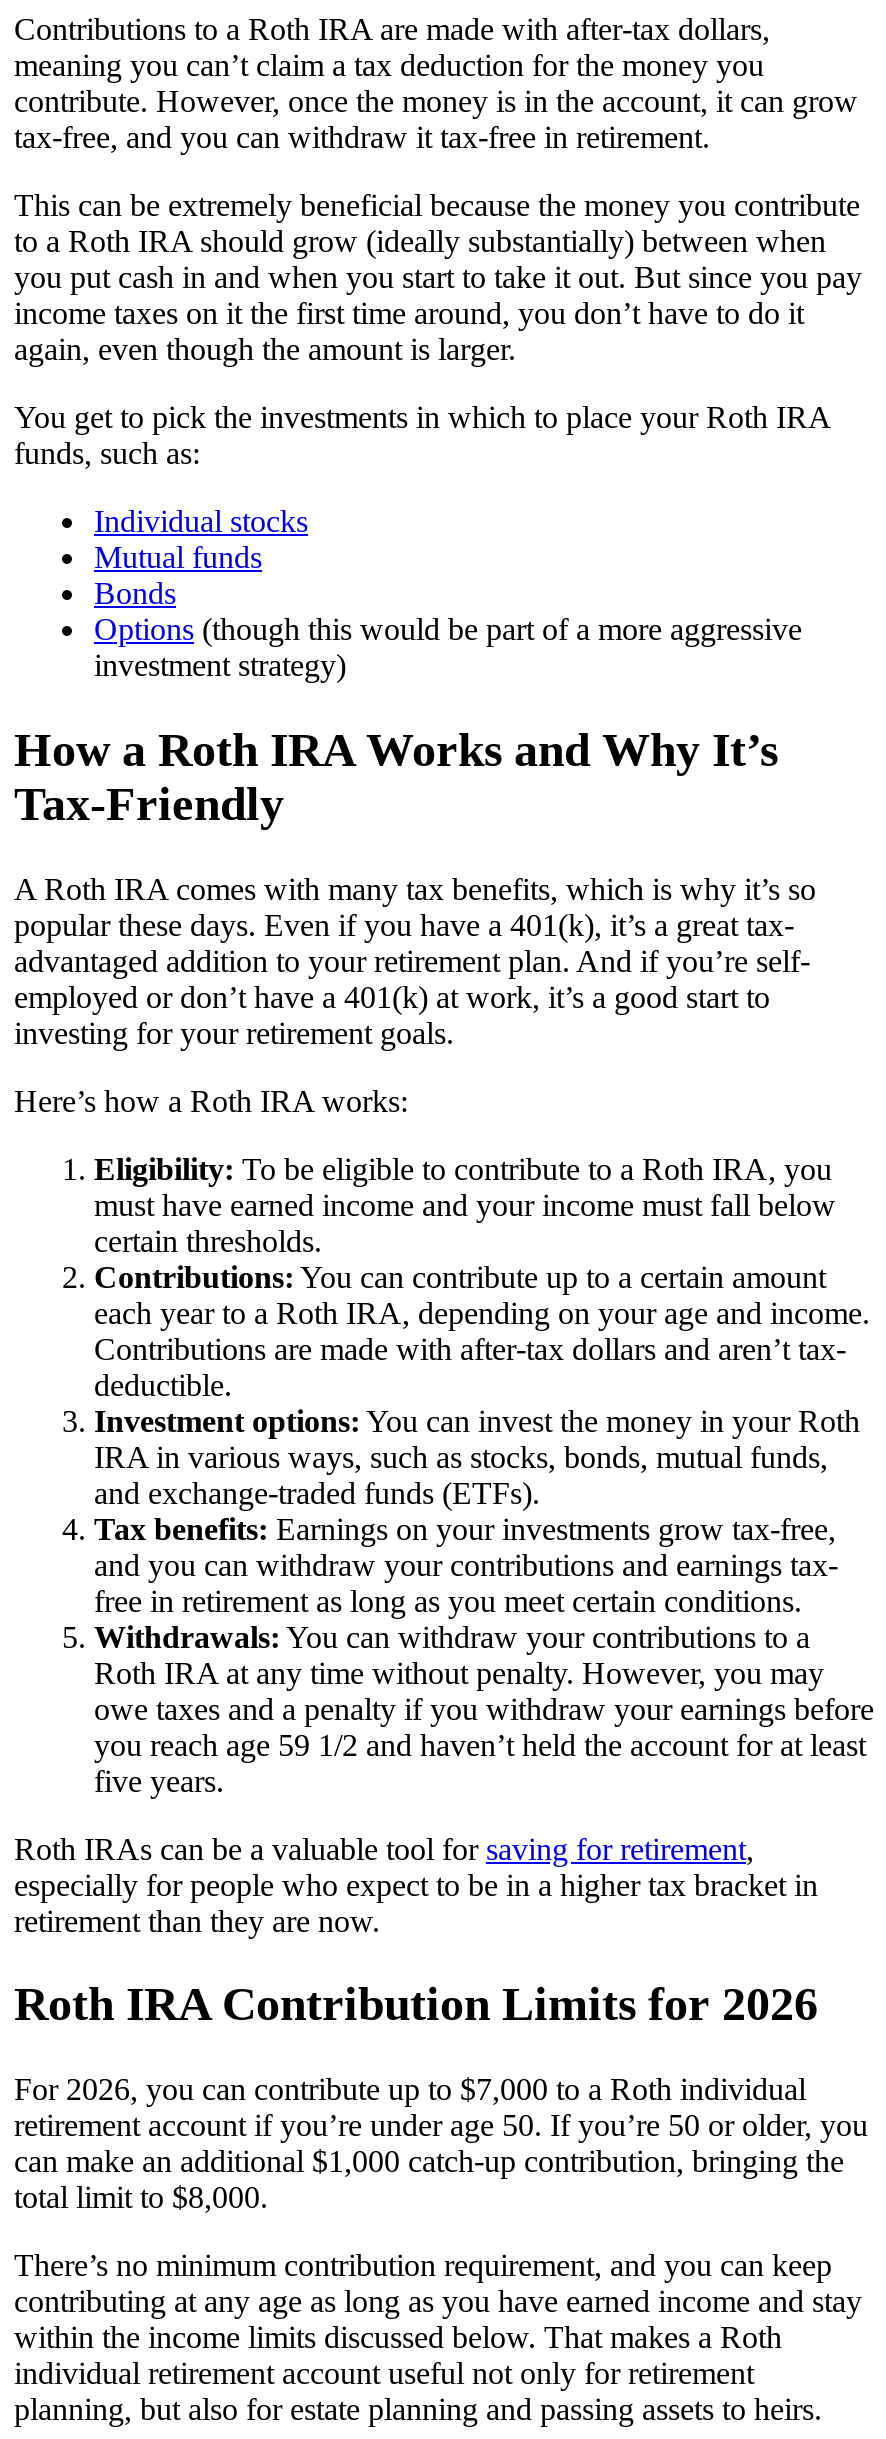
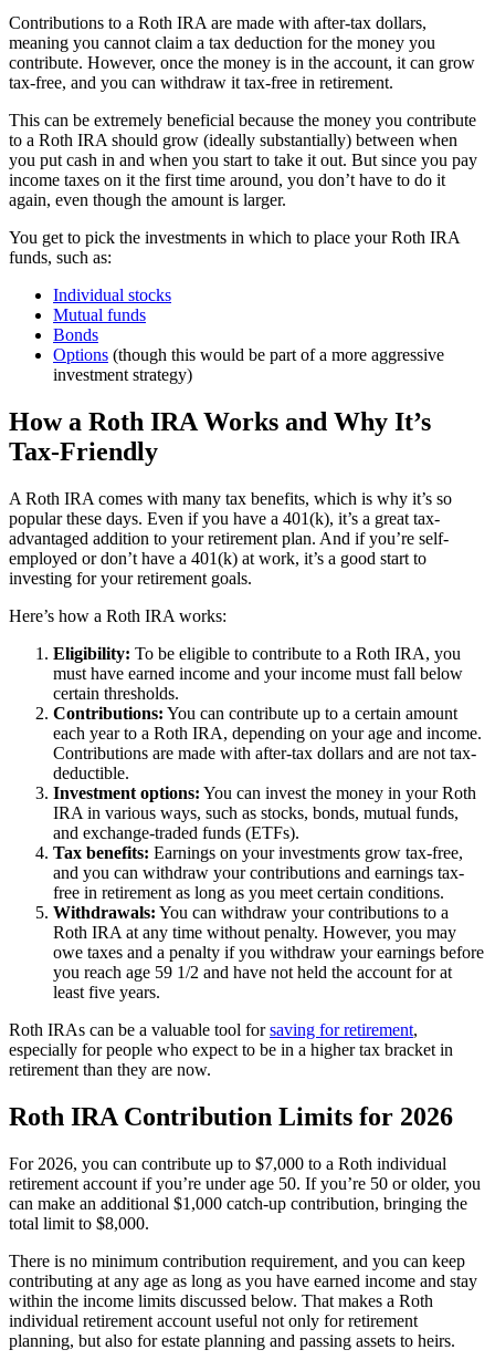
[14,48,764,82] meaning you can’t claim a tax deduction for the money you -> [9,34,435,52] meaning you cannot claim a tax deduction for the money you
[94,1331,846,1365] Contributions are made with after-tax dollars and aren’t tax- -> [53,744,476,763] Contributions are made with after-tax dollars and are not tax-
[94,1727,866,1797] you reach age 59 1/2 and haven’t held the account for at least | five years. -> [53,963,452,1002] you reach age 59 1/2 and have not held the account for at | least five years.
[14,2249,832,2283] There’s no minimum contribution requirement, and you can keep -> [9,1252,465,1270] There is no minimum contribution requirement, and you can keep

